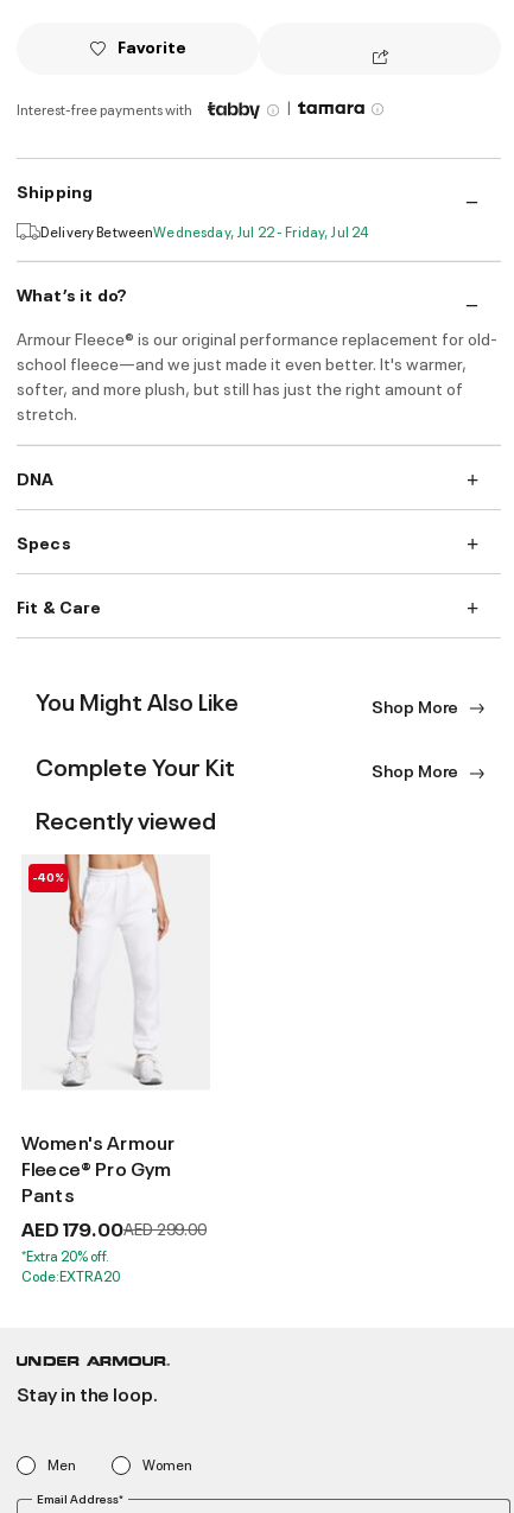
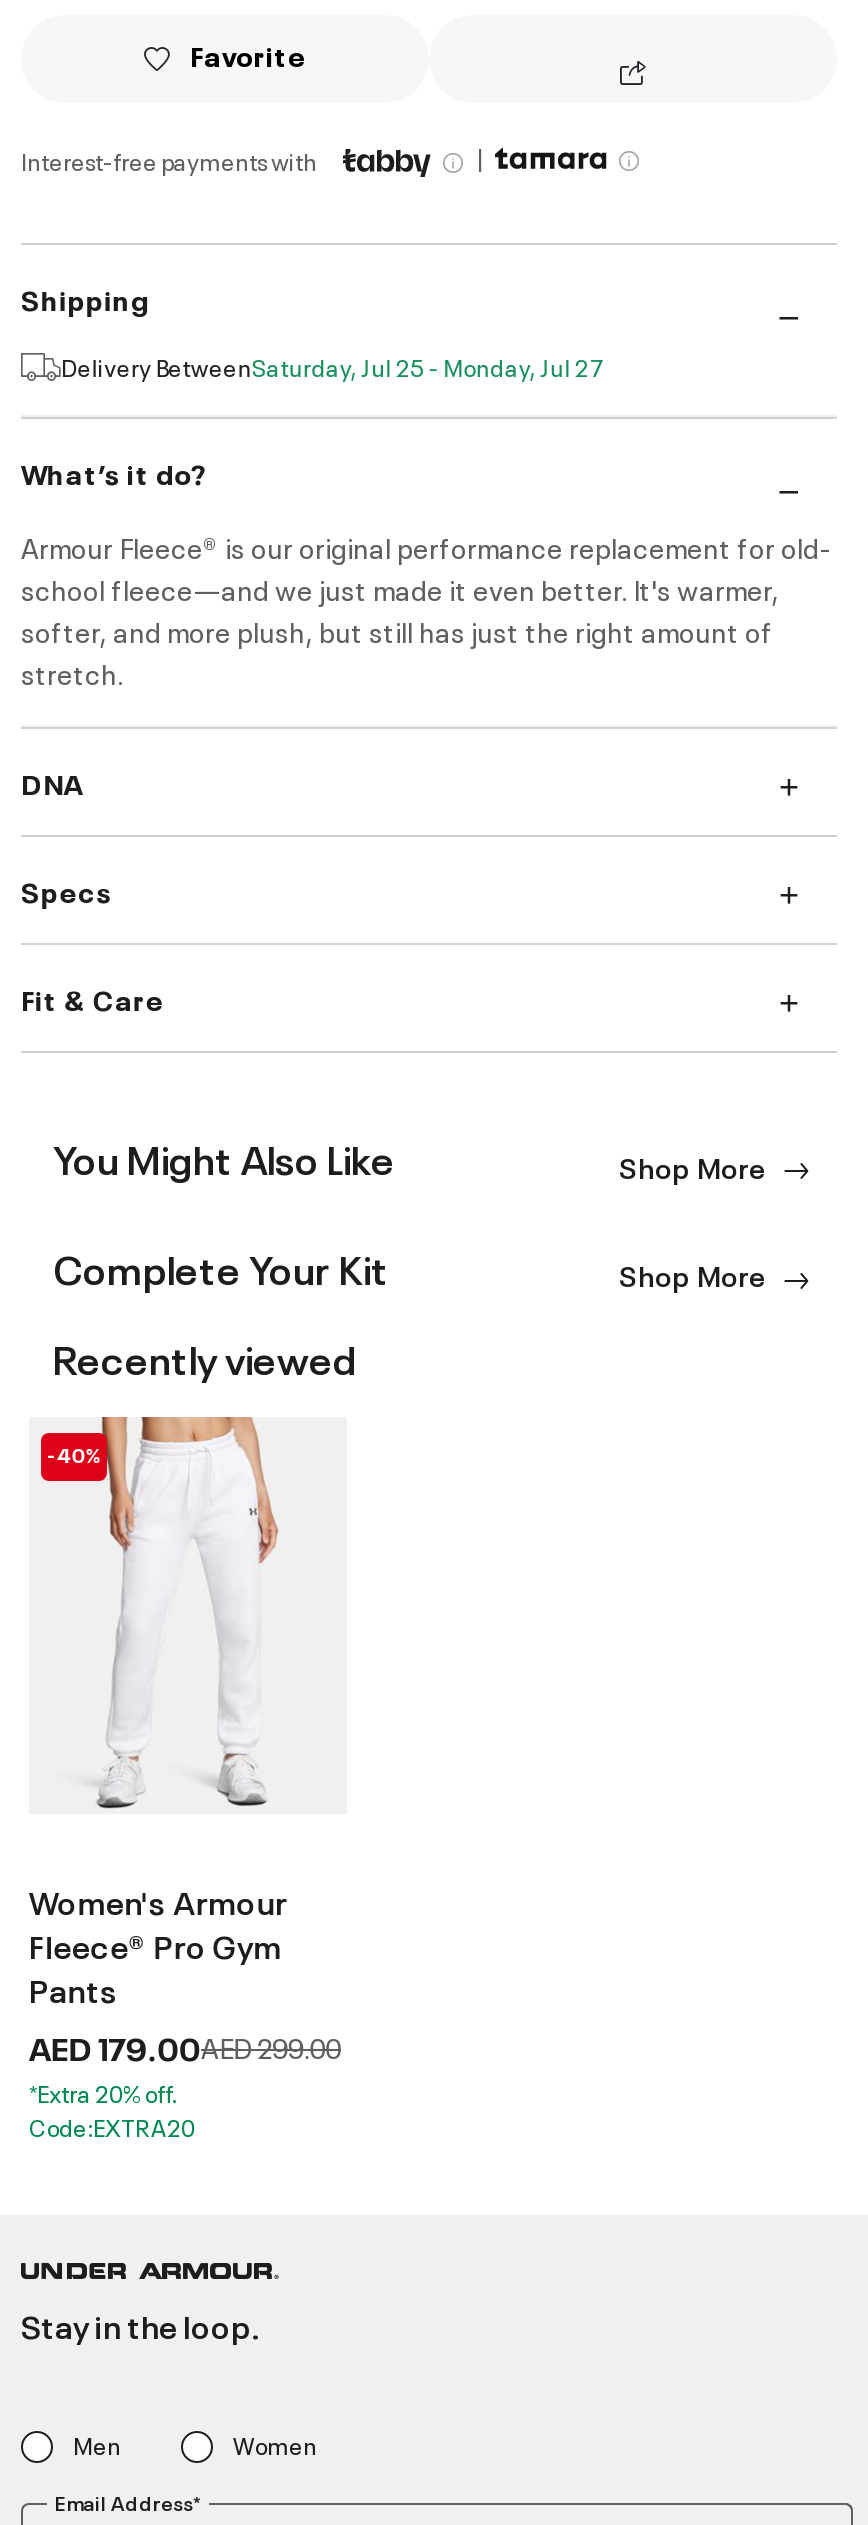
[40,220,368,241] Delivery BetweenWednesday, Jul 22 - Friday, Jul 24 -> [61,348,603,382] Delivery BetweenSaturday, Jul 25 - Monday, Jul 27

